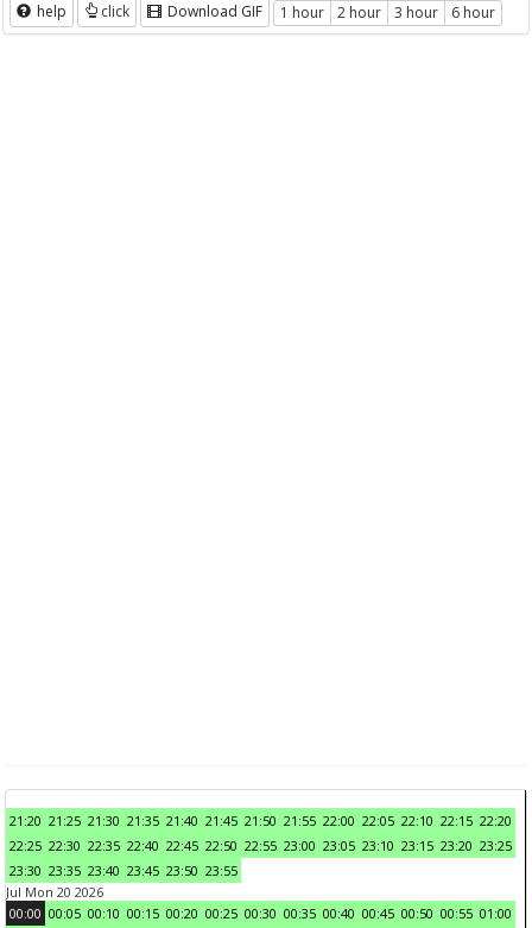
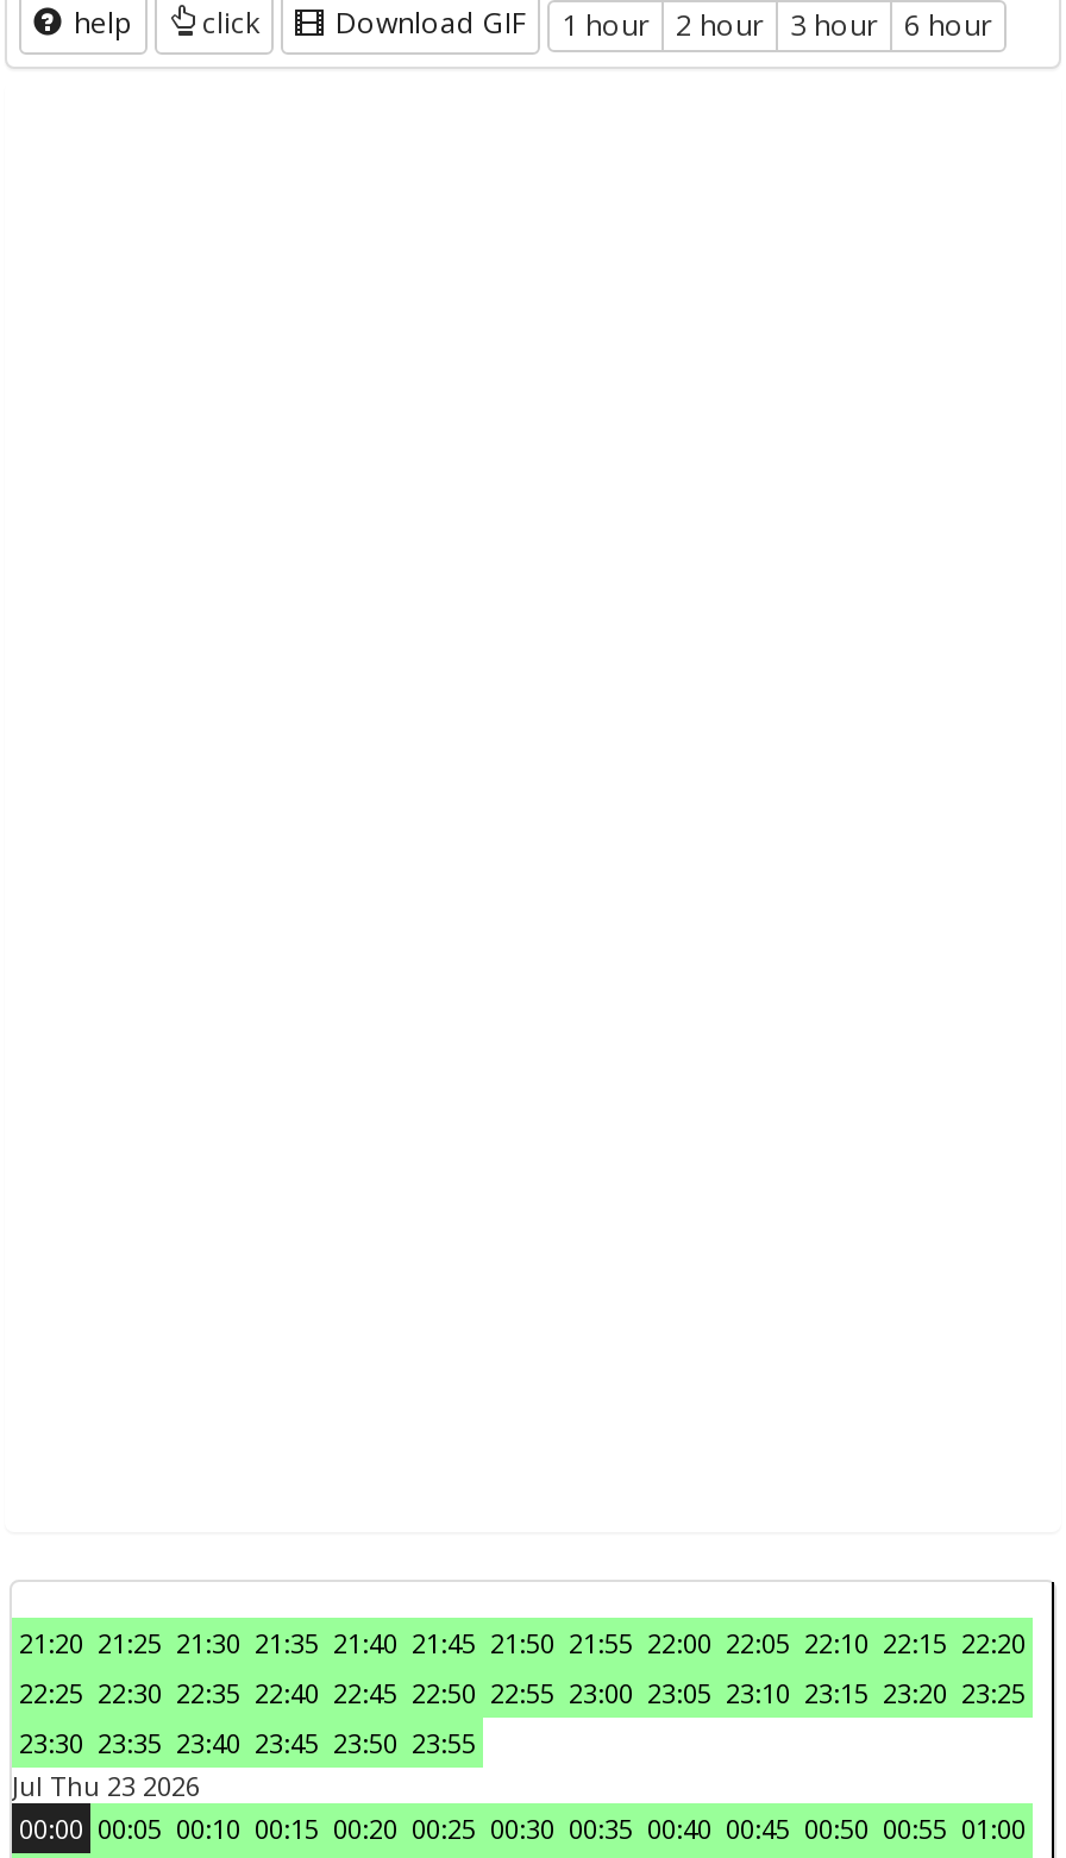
[6,883,103,901] Jul Mon 20 2026 -> [12,1769,200,1804] Jul Thu 23 2026

